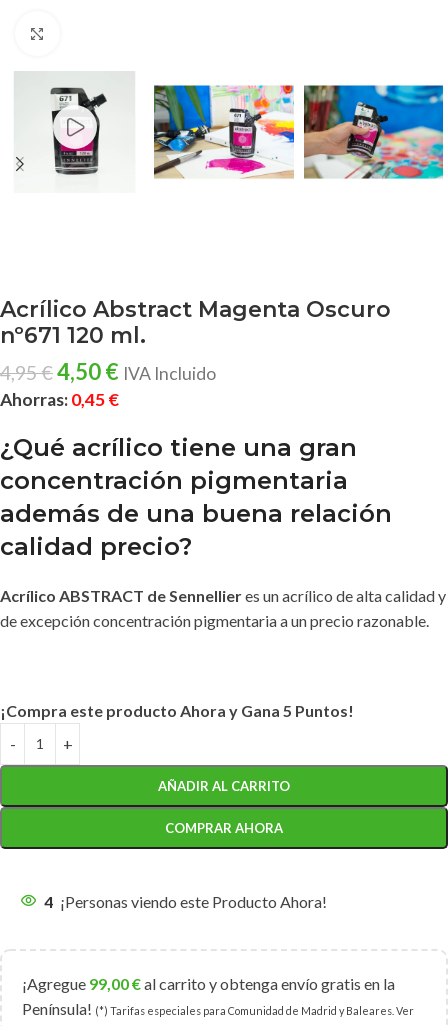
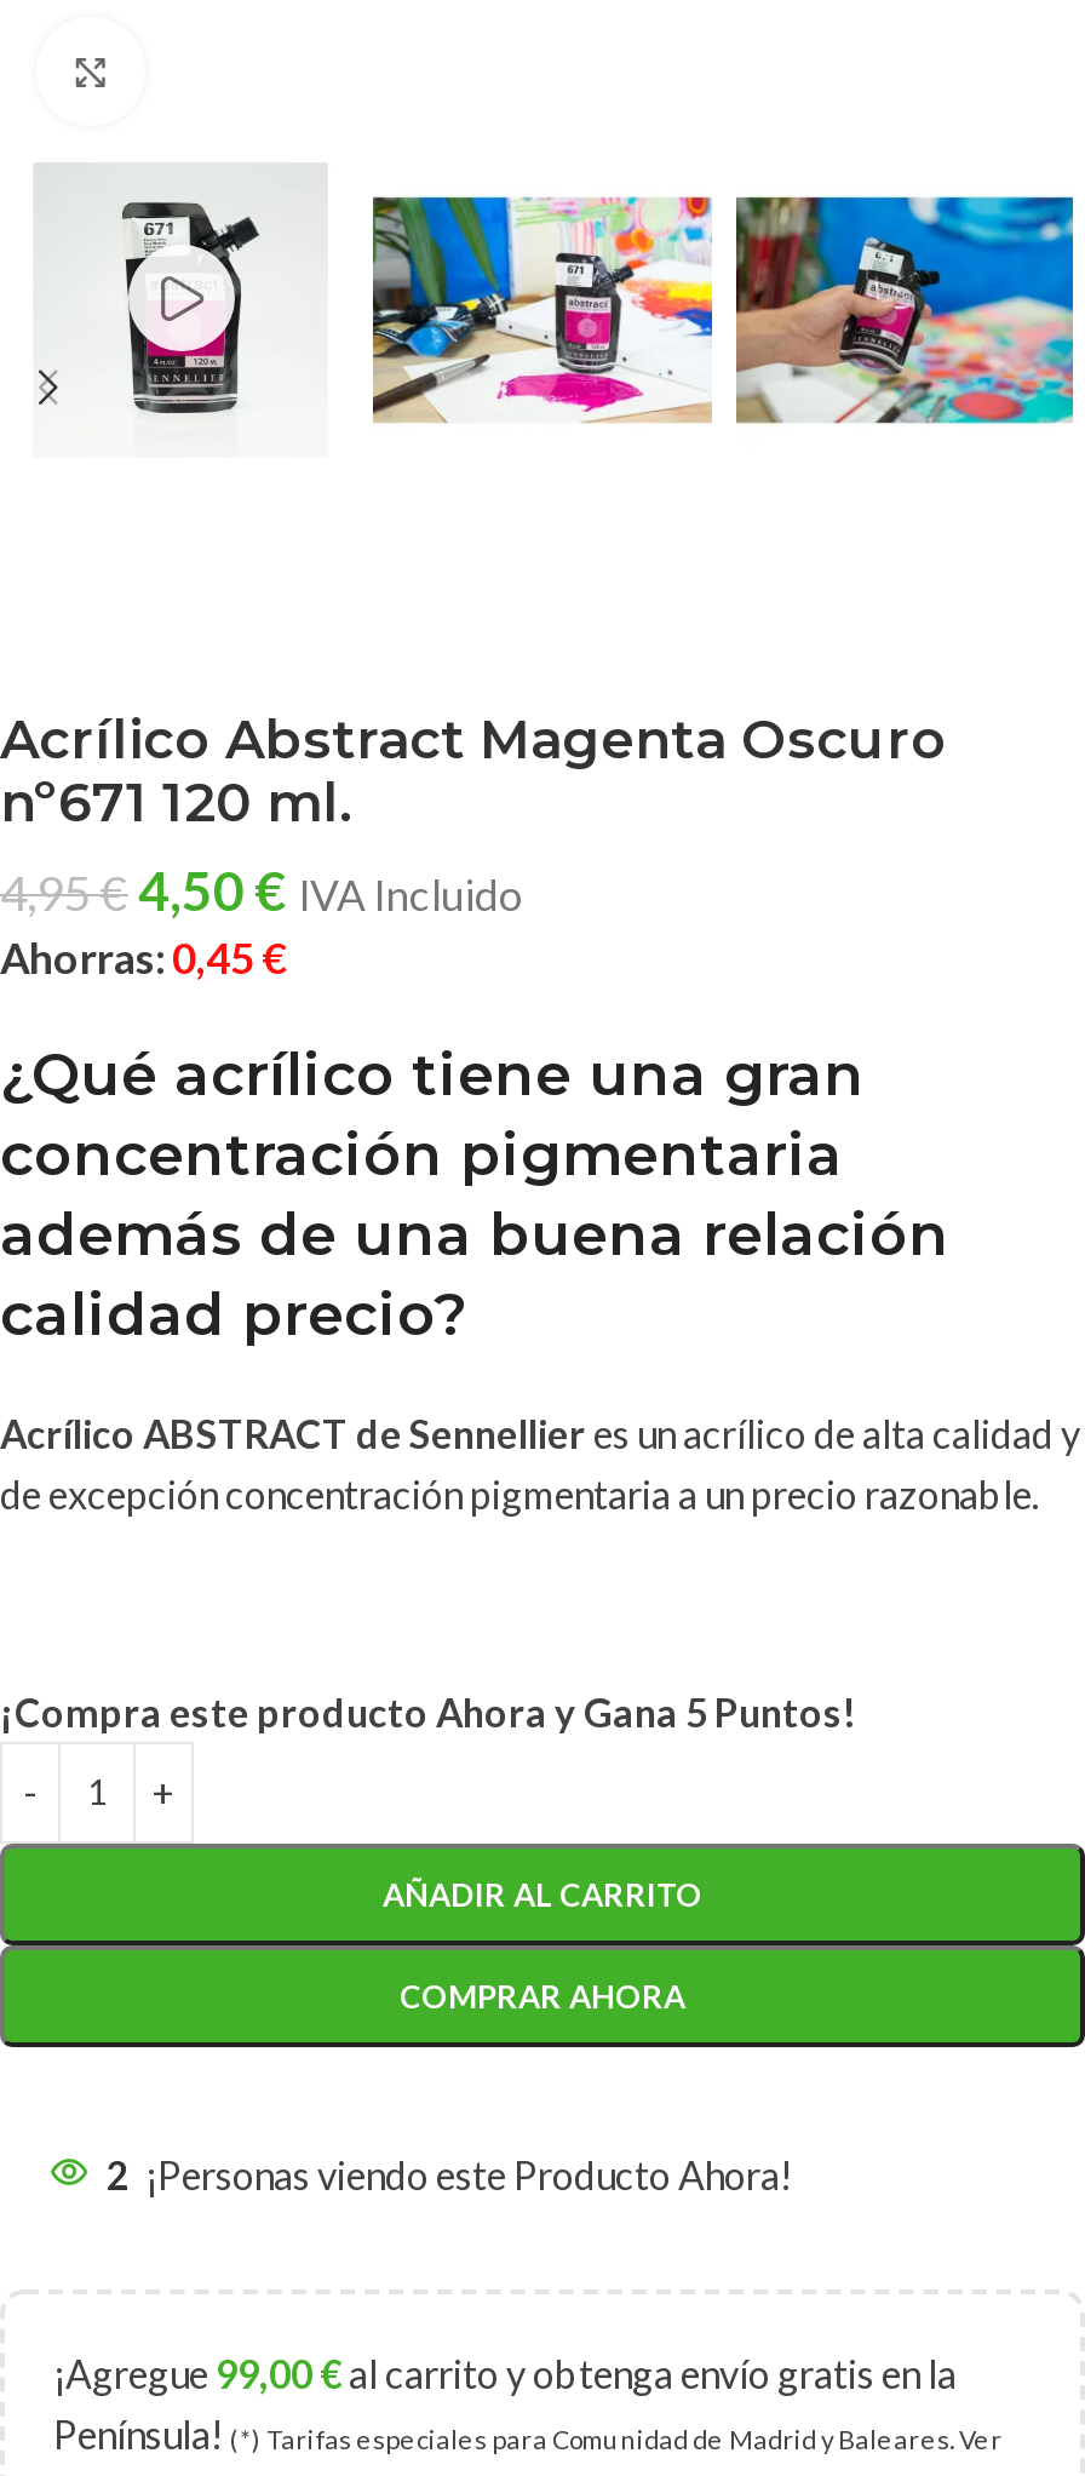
[44,892,327,911] 4 ¡Personas viendo este Producto Ahora! -> [107,2151,792,2197] 2 ¡Personas viendo este Producto Ahora!

